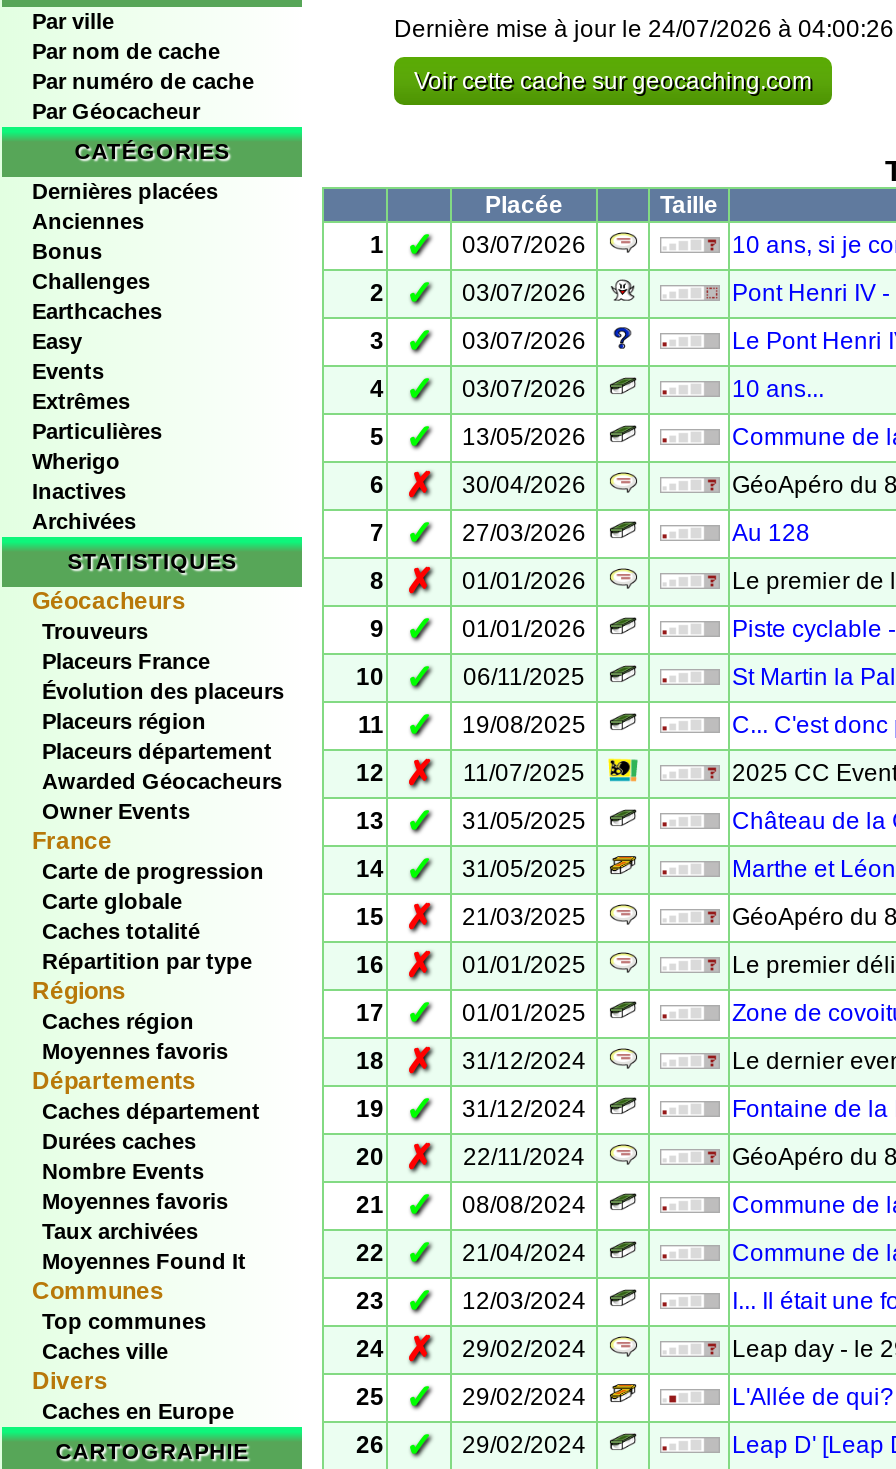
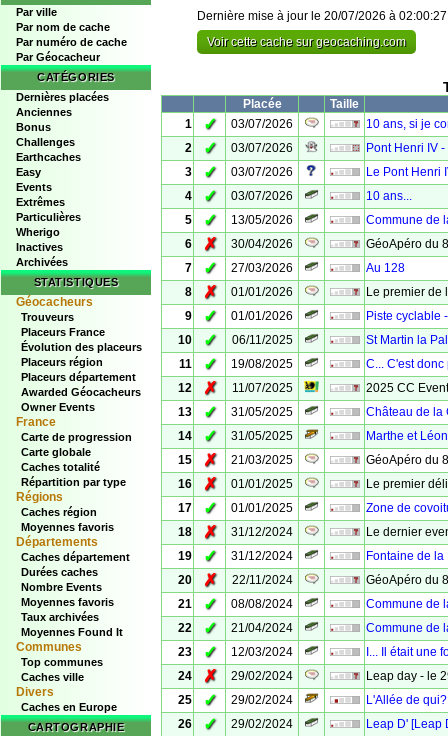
[394,15,894,43] Dernière mise à jour le 24/07/2026 à 04:00:26 -> [197,9,447,23] Dernière mise à jour le 20/07/2026 à 02:00:27

